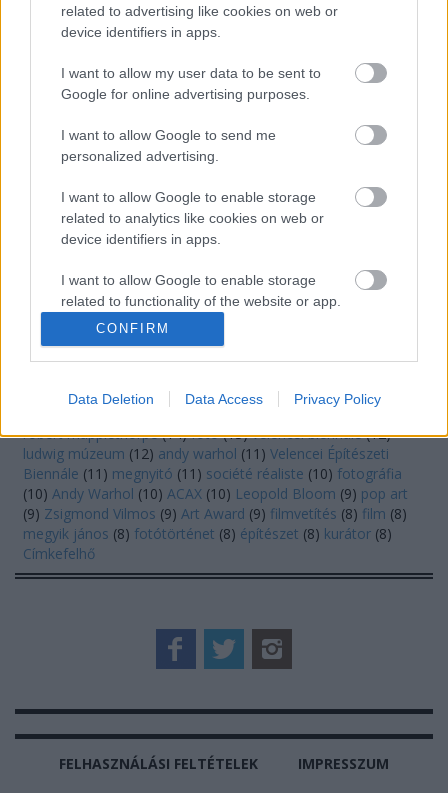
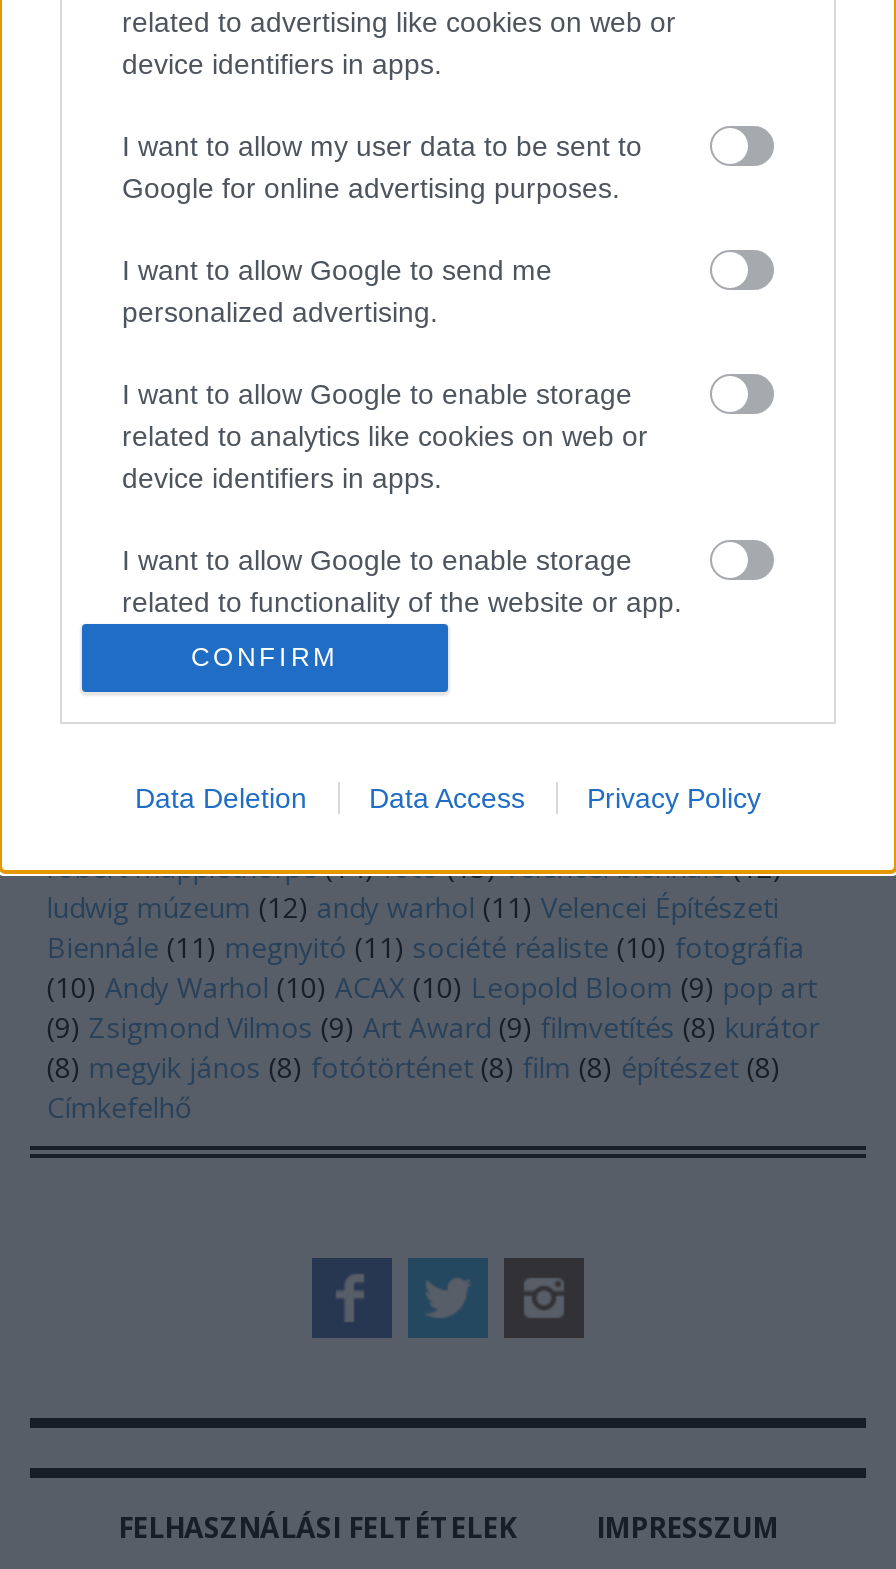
[23,504,407,543] (9) Zsigmond Vilmos (9) Art Award (9) filmvetítés (8) film (8) | megyik jános (8) fotótörténet (8) építészet (8) kurátor (8) -> [47,1008,819,1086] (9) Zsigmond Vilmos (9) Art Award (9) filmvetítés (8) kurátor | (8) megyik jános (8) fotótörténet (8) film (8) építészet (8)

